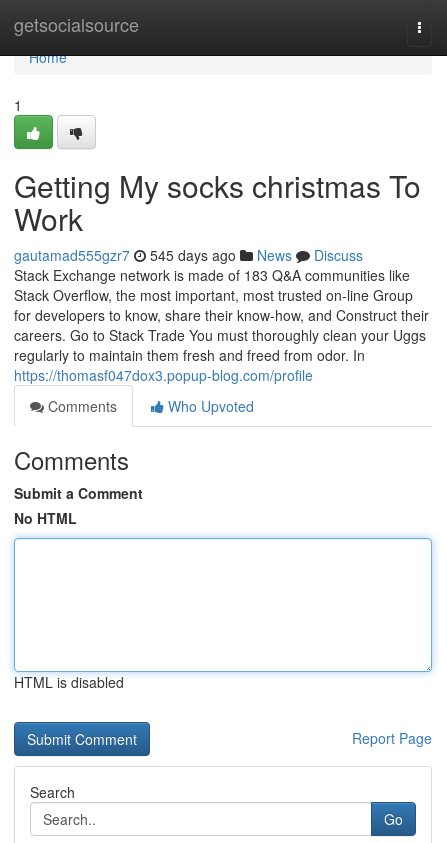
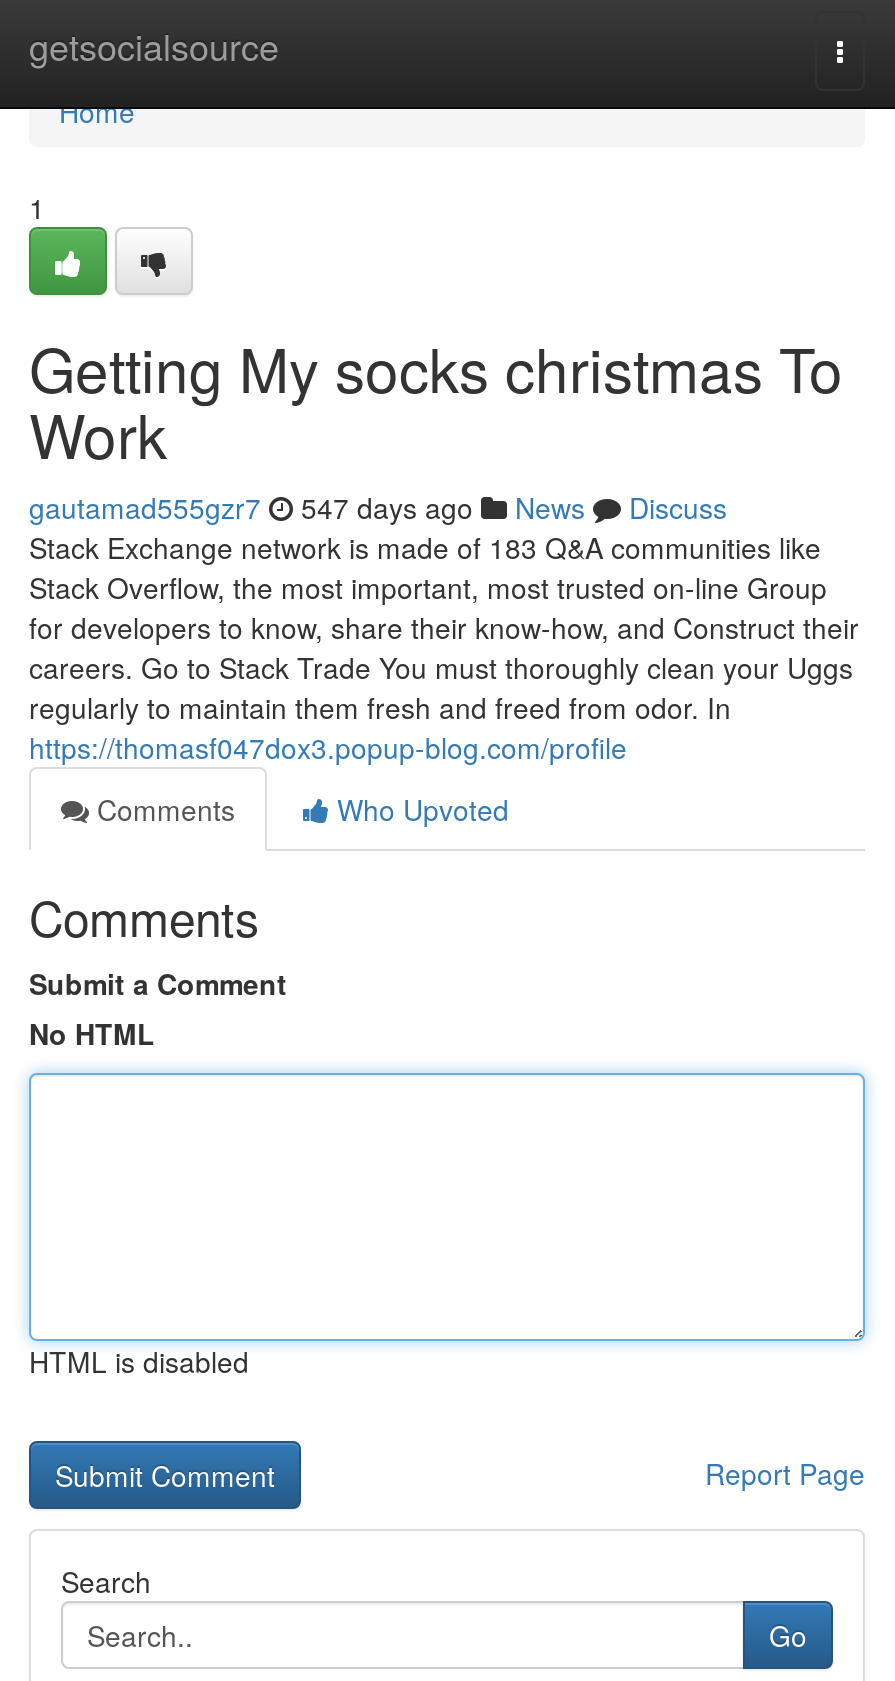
[14,245,363,265] gautamad555gzr7 545 days ago News Discuss -> [29,487,727,527] gautamad555gzr7 547 days ago News Discuss

